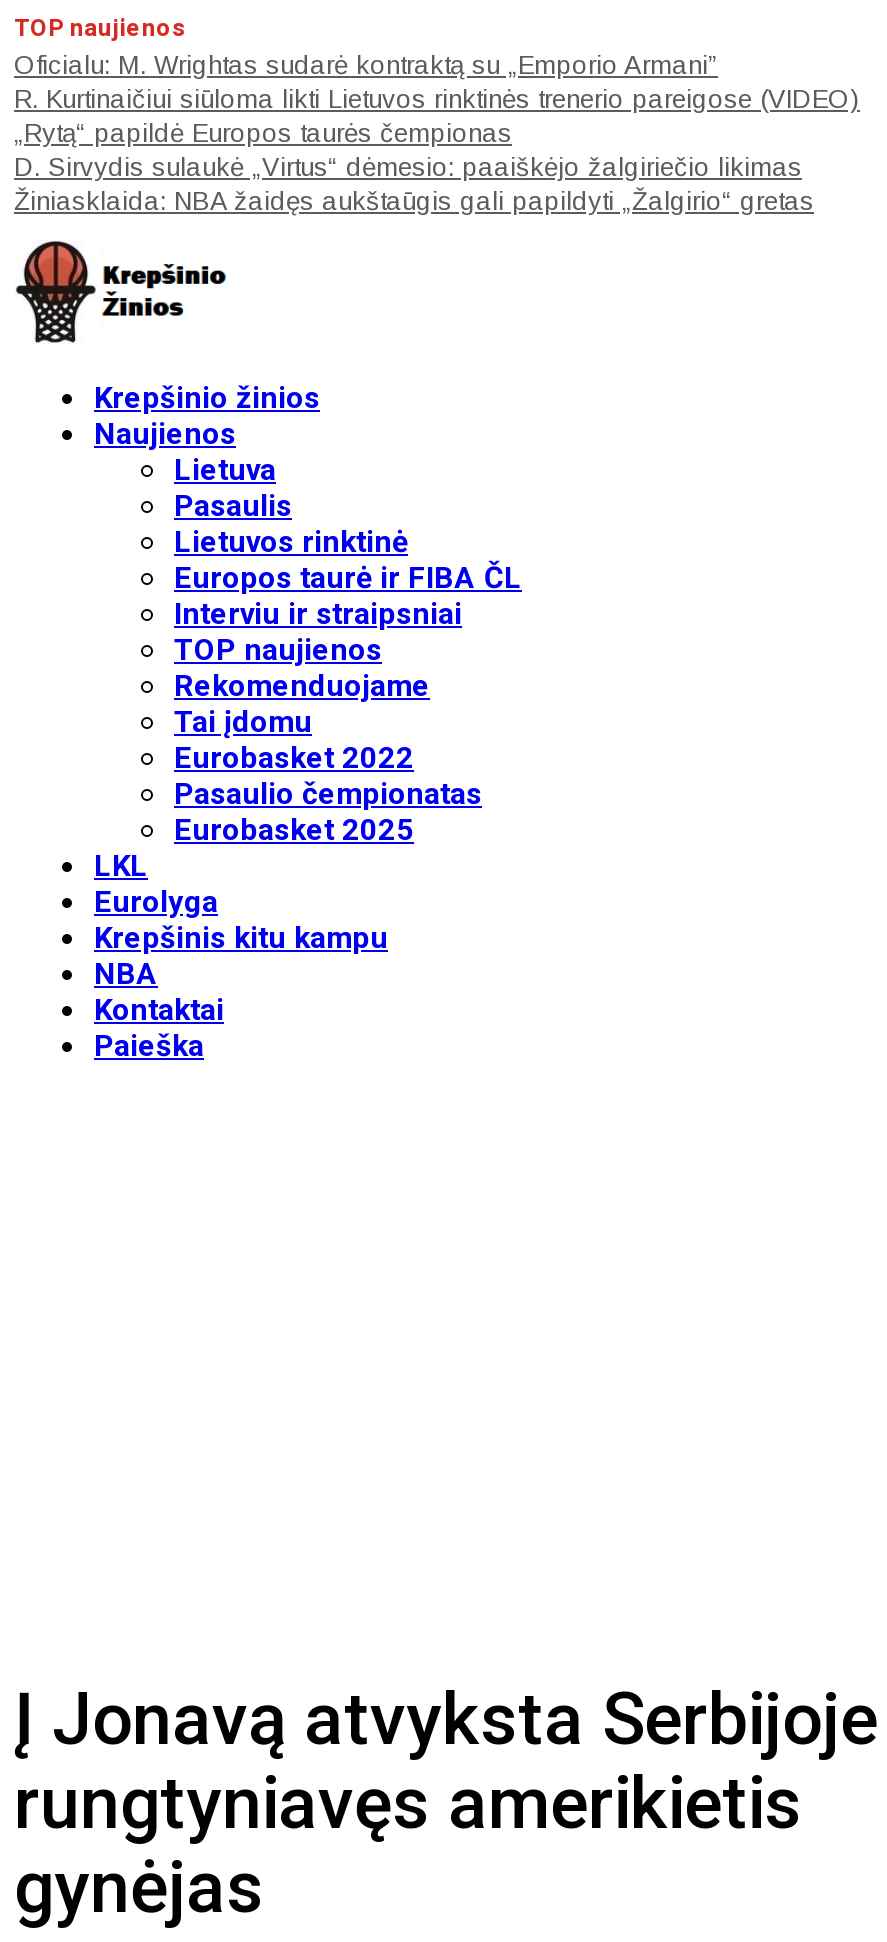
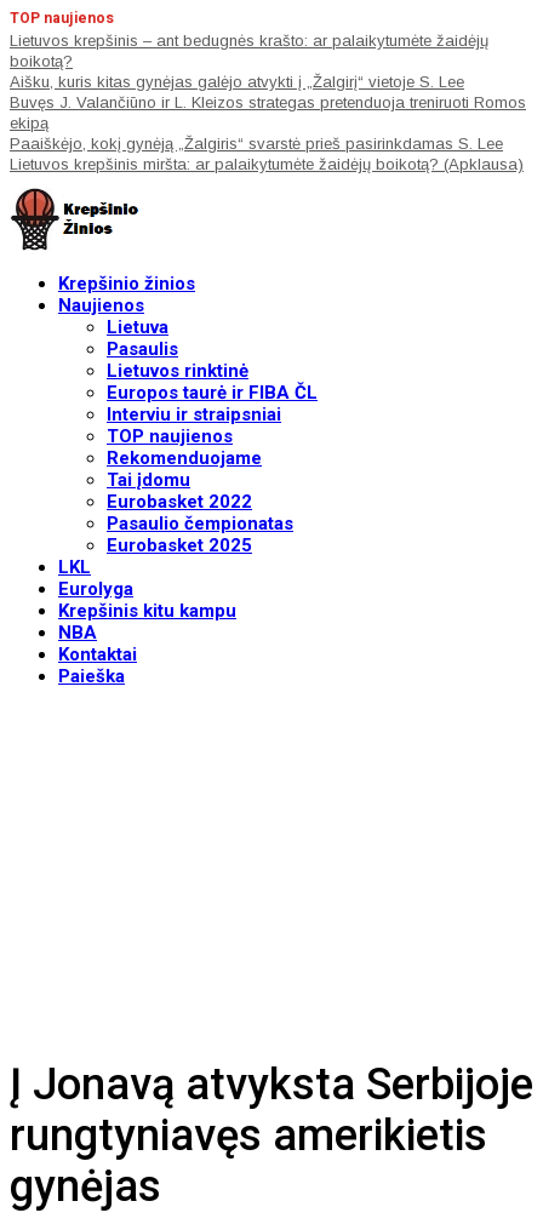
[14,50,860,216] Oficialu: M. Wrightas sudarė kontraktą su „Emporio Armani” | R. Kurtinaičiui siūloma likti Lietuvos rinktinės trenerio pareigose (VIDEO) | „Rytą“ papildė Europos taurės čempionas | D. Sirvydis sulaukė „Virtus“ dėmesio: paaiškėjo žalgiriečio likimas | Žiniasklaida: NBA žaidęs aukštaūgis gali papildyti „Žalgirio“ gretas -> [10,32,526,173] Lietuvos krepšinis – ant bedugnės krašto: ar palaikytumėte žaidėjų | boikotą? | Aišku, kuris kitas gynėjas galėjo atvykti į „Žalgirį“ vietoje S. Lee | Buvęs J. Valančiūno ir L. Kleizos strategas pretenduoja treniruoti Romos | ekipą | Paaiškėjo, kokį gynėją „Žalgiris“ svarstė prieš pasirinkdamas S. Lee | Lietuvos krepšinis miršta: ar palaikytumėte žaidėjų boikotą? (Apklausa)

